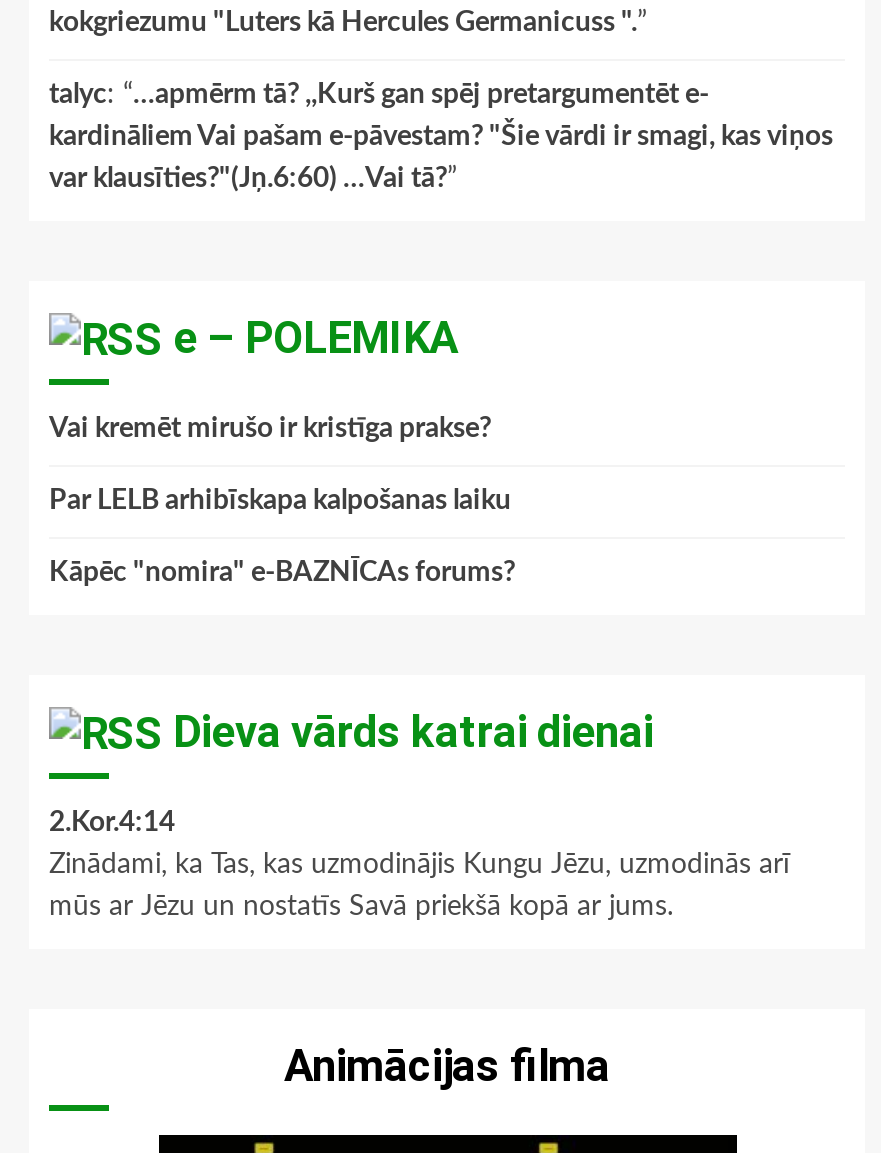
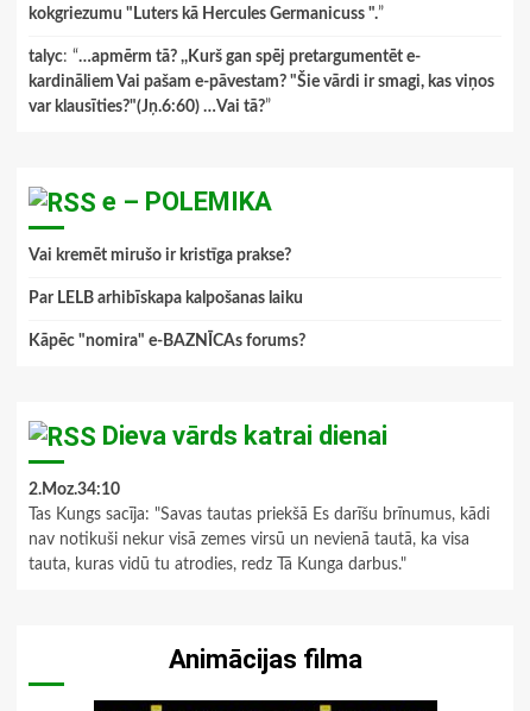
[49,810,789,922] 2.Kor.4:14 | Zinādami, ka Tas, kas uzmodinājis Kungu Jēzu, uzmodinās arī | mūs ar Jēzu un nostatīs Savā priekšā kopā ar jums. -> [29,482,490,574] 2.Moz.34:10 | Tas Kungs sacīja: "Savas tautas priekšā Es darīšu brīnumus, kādi | nav notikuši nekur visā zemes virsū un nevienā tautā, ka visa | tauta, kuras vidū tu atrodies, redz Tā Kunga darbus."

